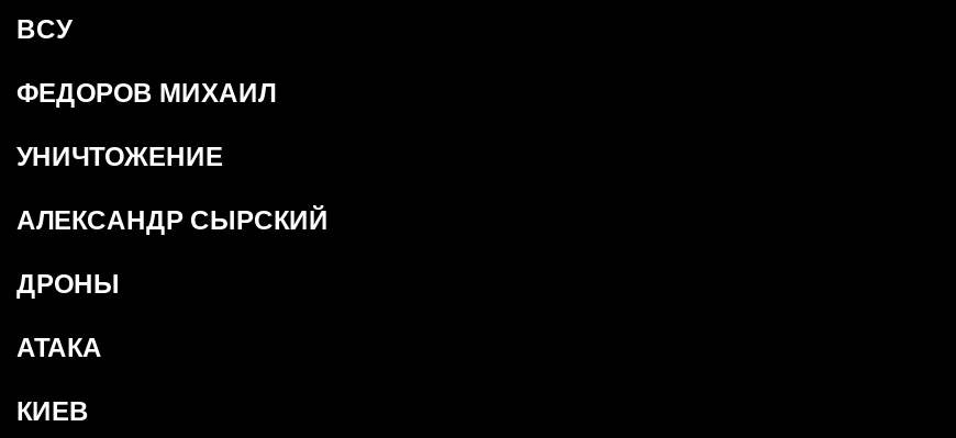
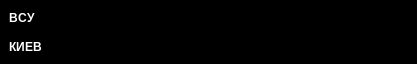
[16,78,329,363] ФЕДОРОВ МИХАИЛ | УНИЧТОЖЕНИЕ | АЛЕКСАНДР СЫРСКИЙ | ДРОНЫ | АТАКА -> none

